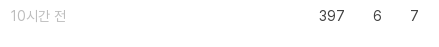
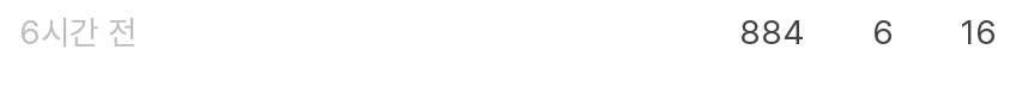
[11,8,345,24] 10시간 전 | 397 -> [19,13,805,51] 6시간 전 | 884
[410,8,419,24] 7 -> [961,13,997,51] 16

